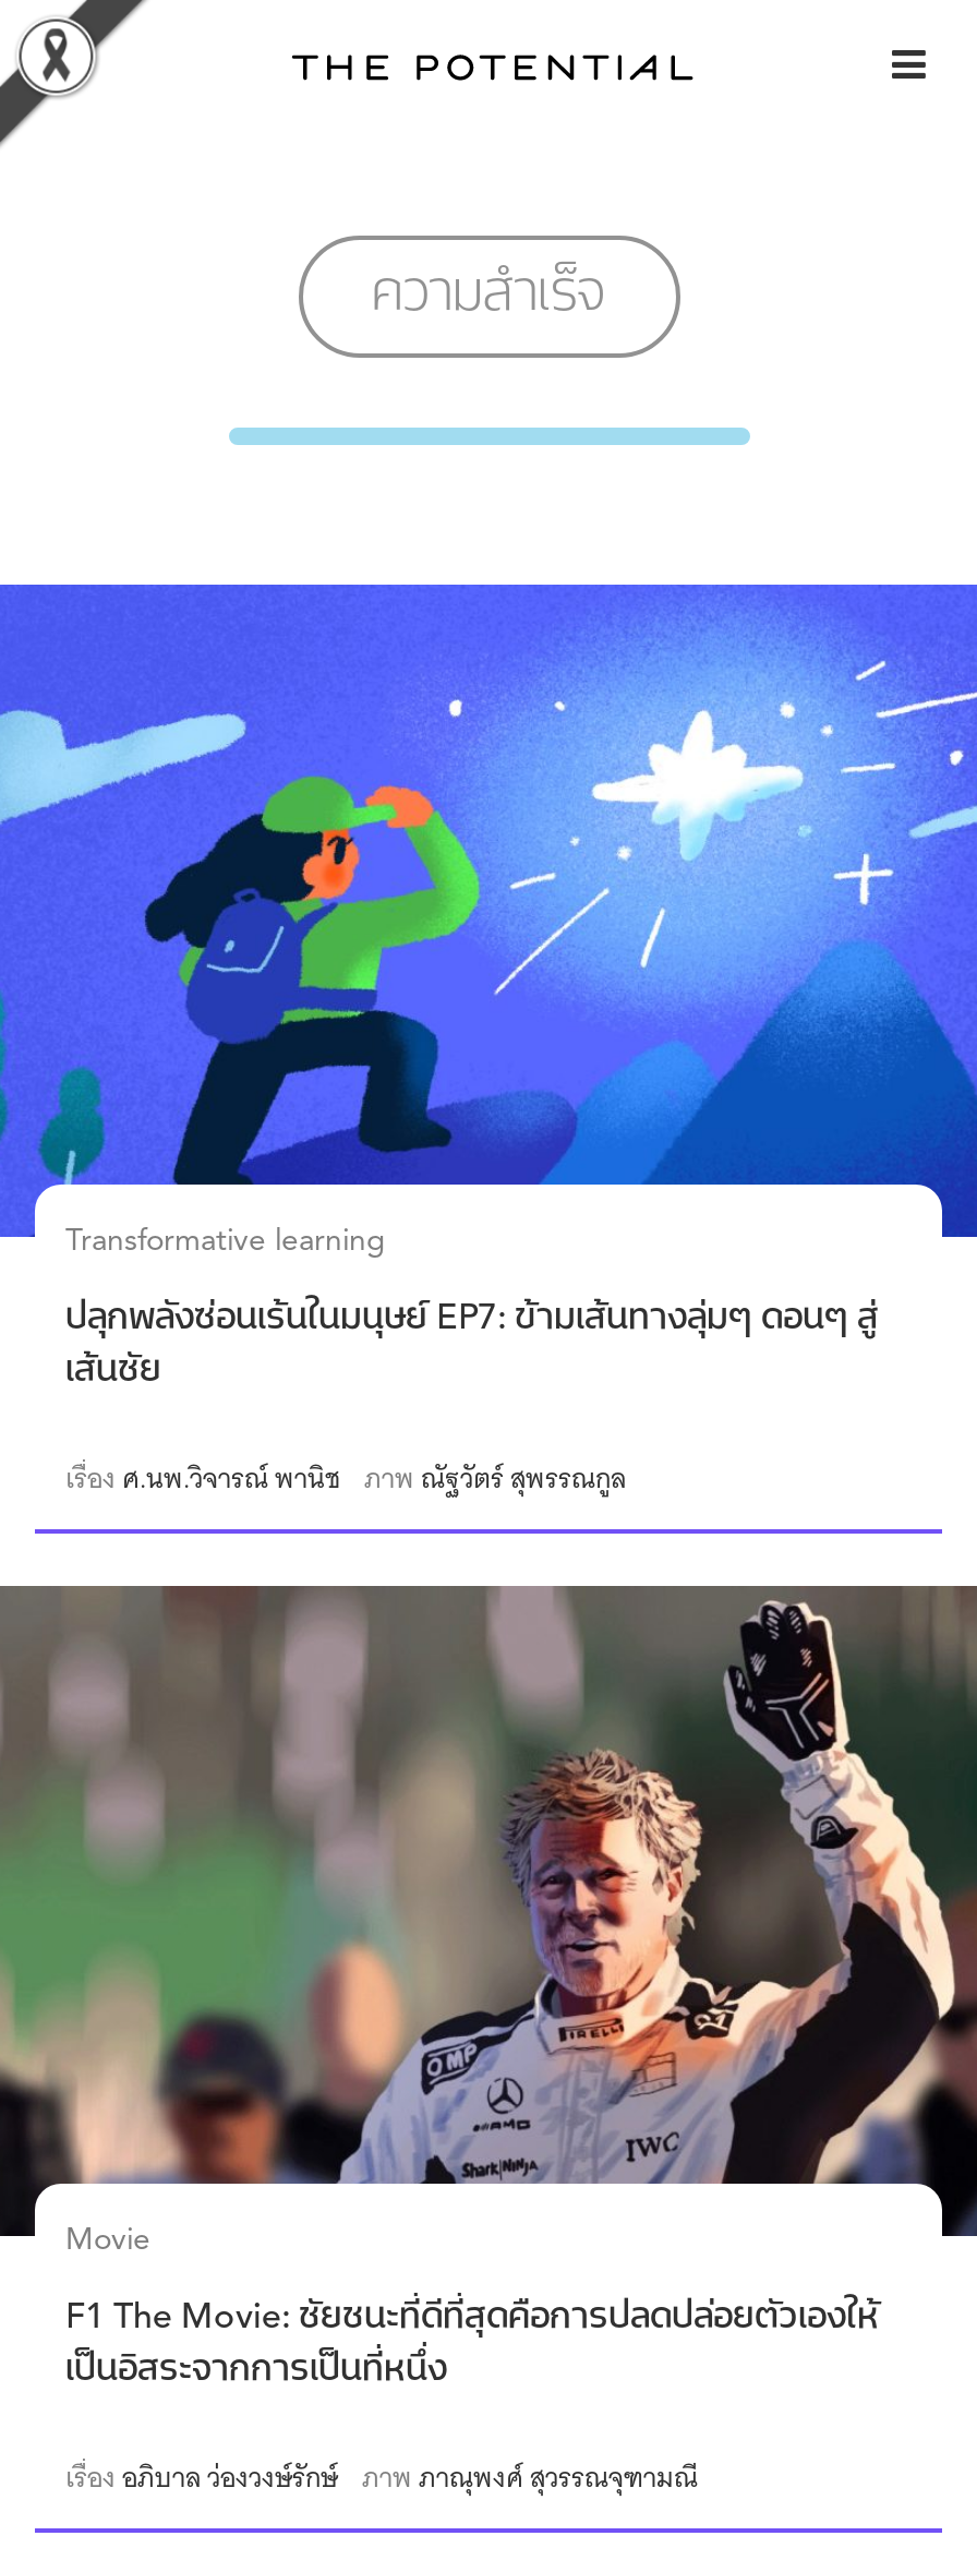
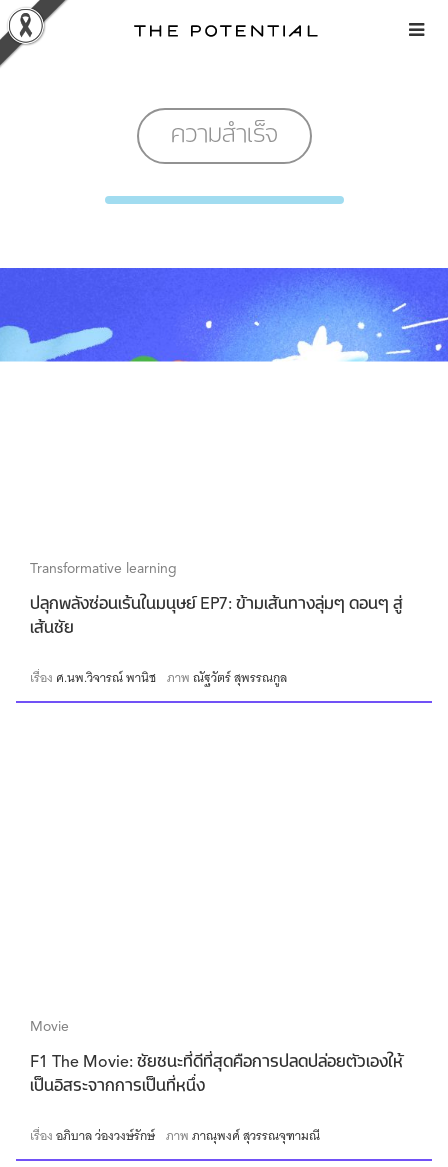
[7,788,970,1239] [image] -> none
[7,1584,970,2238] [image] -> none

